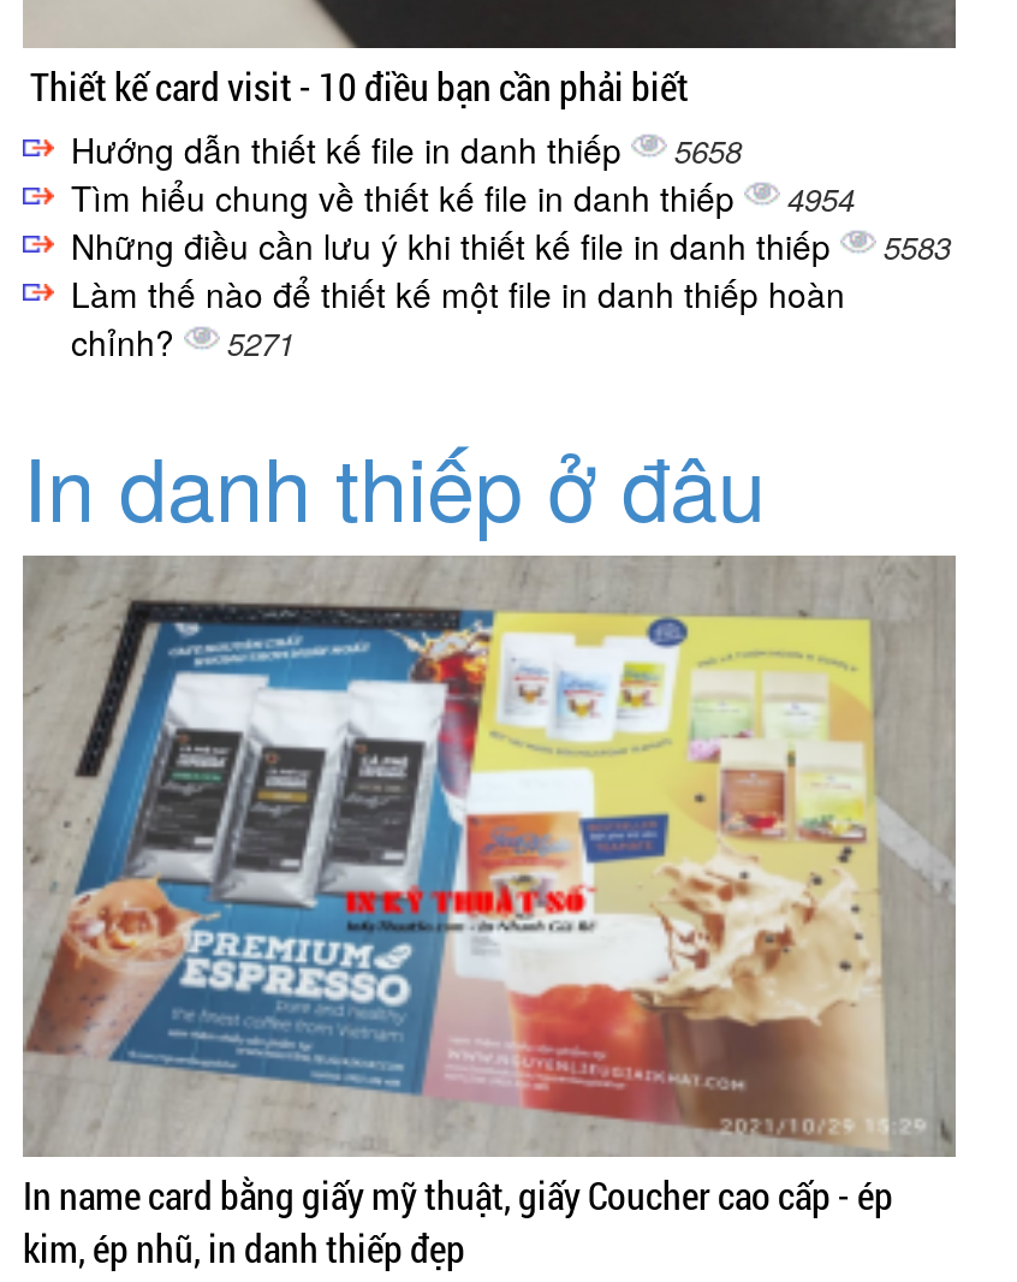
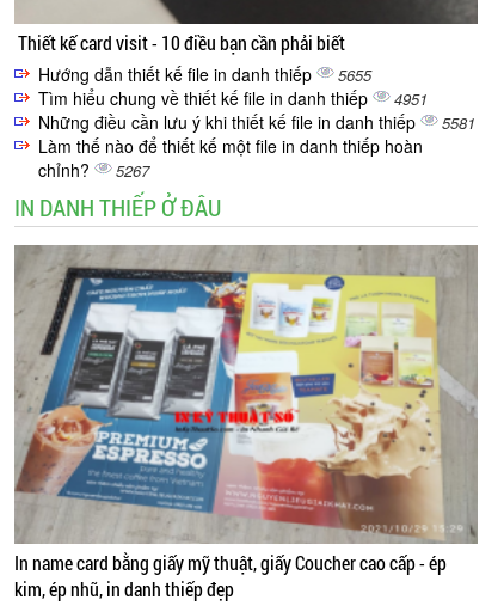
[71,125,742,173] Hướng dẫn thiết kế file in danh thiếp 5658 -> [38,62,371,86] Hướng dẫn thiết kế file in danh thiếp 5655
[71,173,855,222] Tìm hiểu chung về thiết kế file in danh thiếp 4954 -> [38,86,428,110] Tìm hiểu chung về thiết kế file in danh thiếp 4951
[71,222,951,270] Những điều cần lưu ý khi thiết kế file in danh thiếp 5583 -> [38,110,475,134] Những điều cần lưu ý khi thiết kế file in danh thiếp 5581
[23,320,766,546] 5271 | In danh thiếp ở đâu -> [14,159,221,222] 5267 | IN DANH THIẾP Ở ĐÂU

